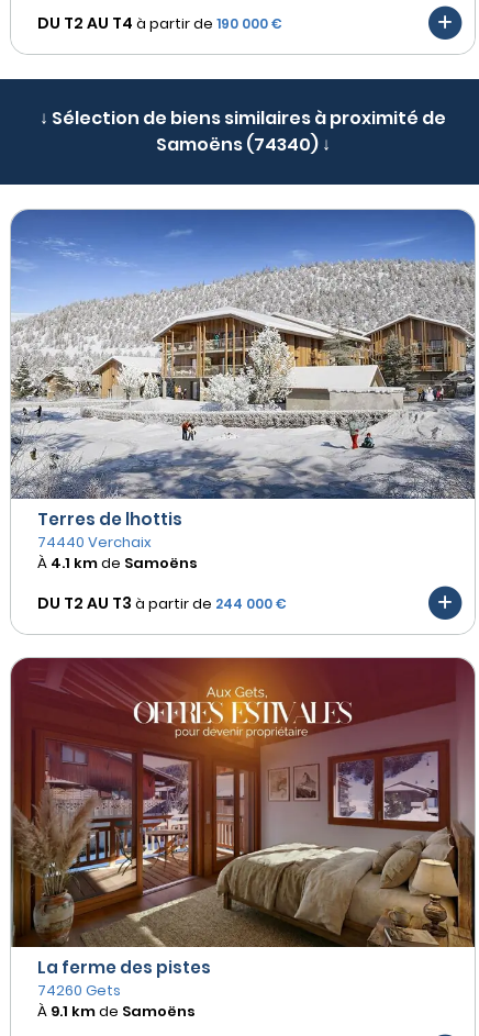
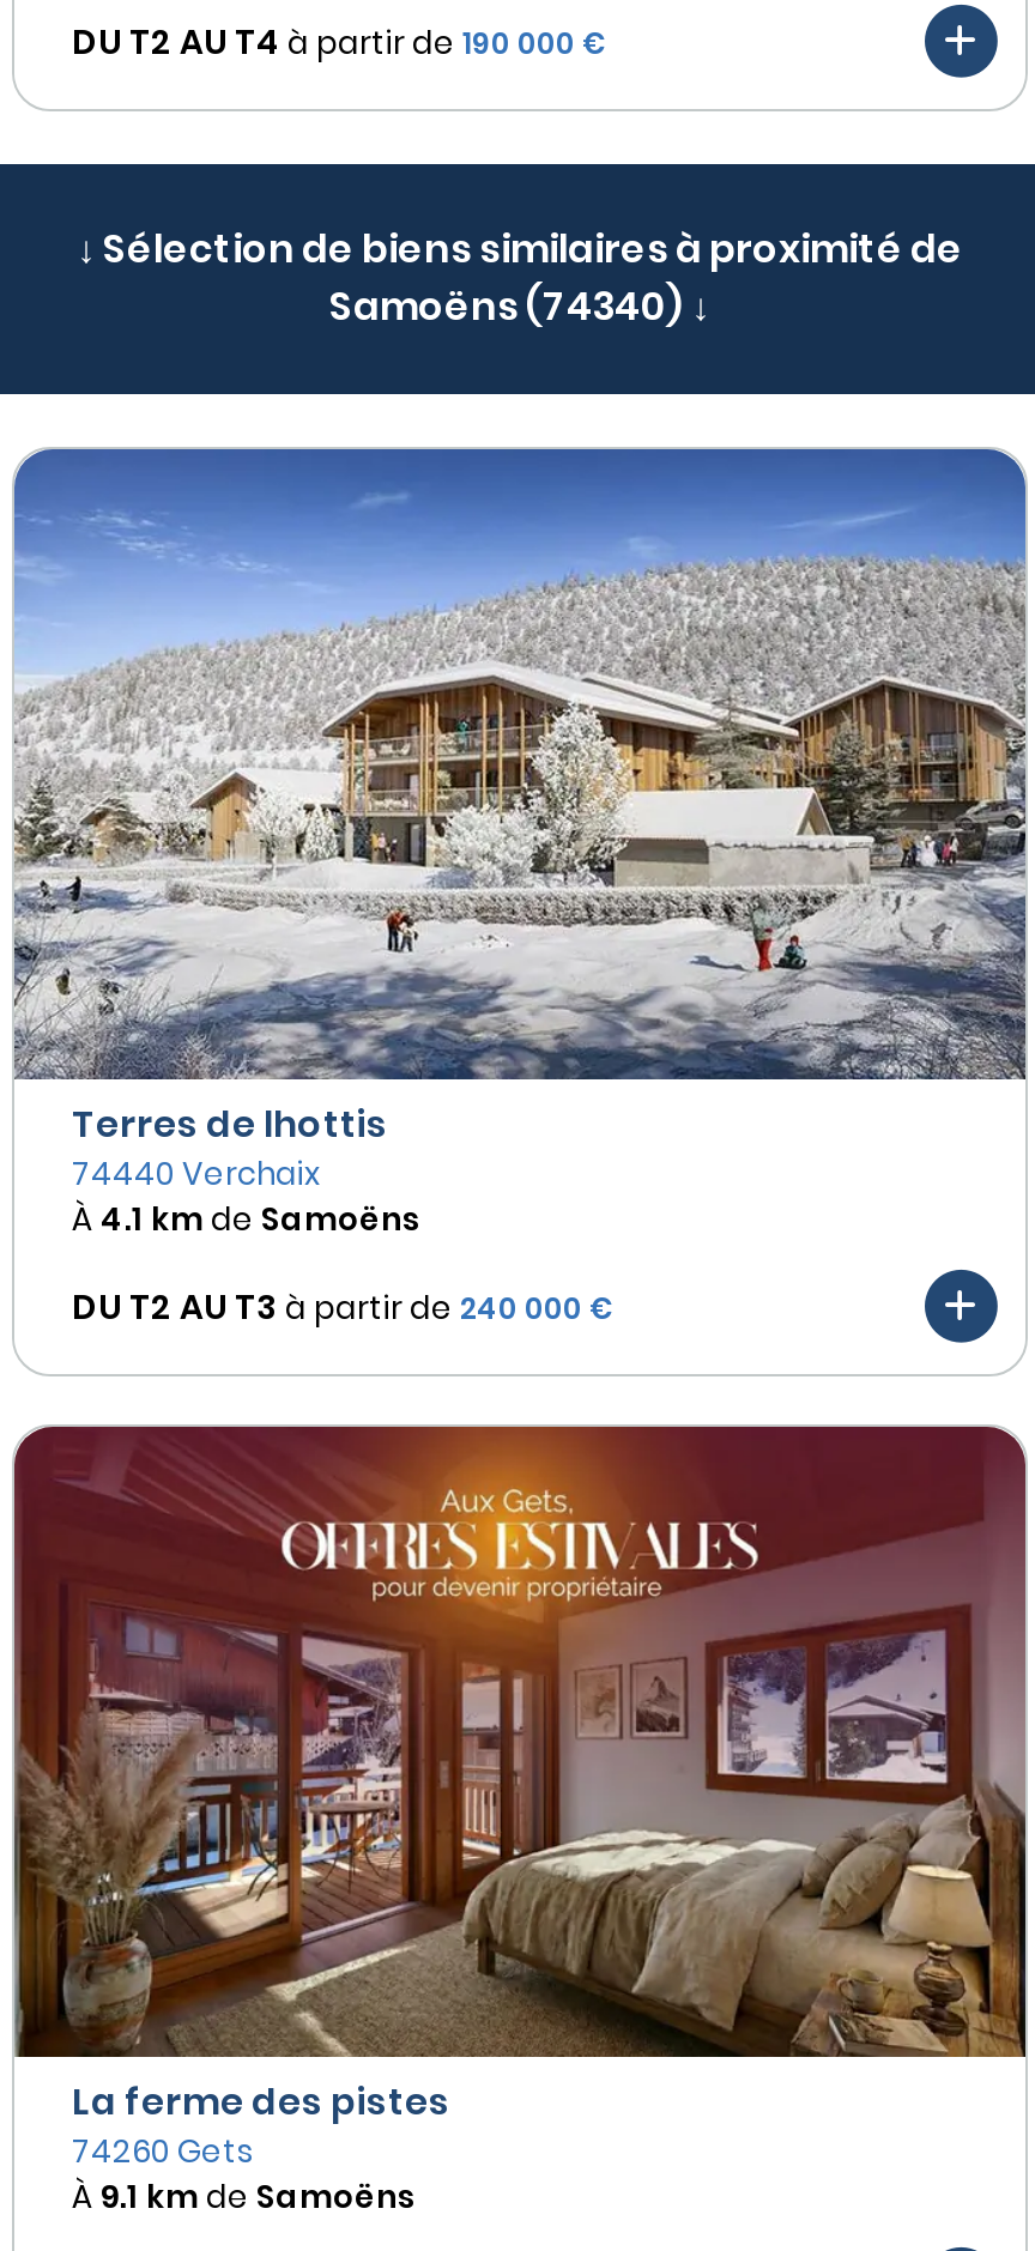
[37,592,287,614] DU T2 AU T3 à partir de 244 000 € -> [72,1283,613,1331] DU T2 AU T3 à partir de 240 000 €

